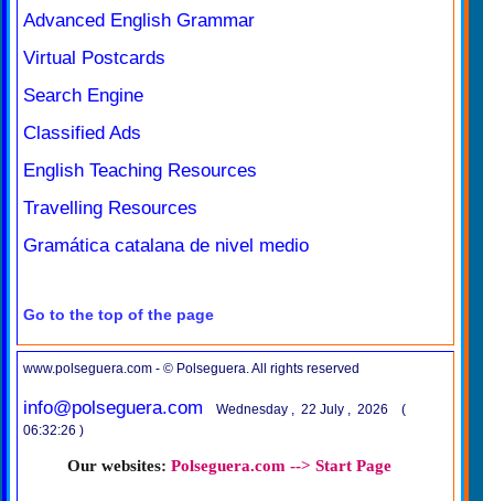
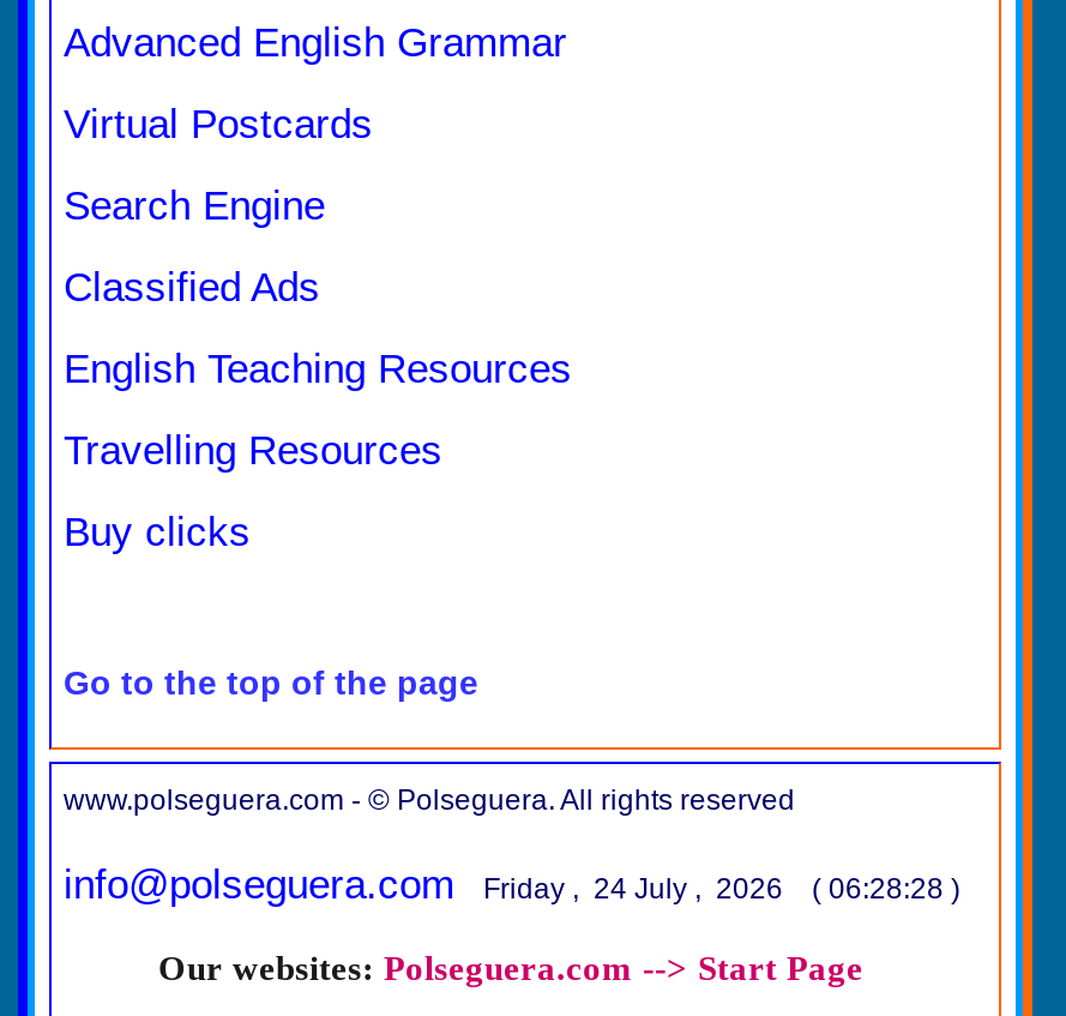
[23,235,309,256] Gramática catalana de nivel medio -> [64,509,251,555] Buy clicks
[23,402,406,438] Wednesday , 22 July , 2026 ( | 06:32:26 ) -> [483,872,960,906] Friday , 24 July , 2026 ( 06:28:28 )

